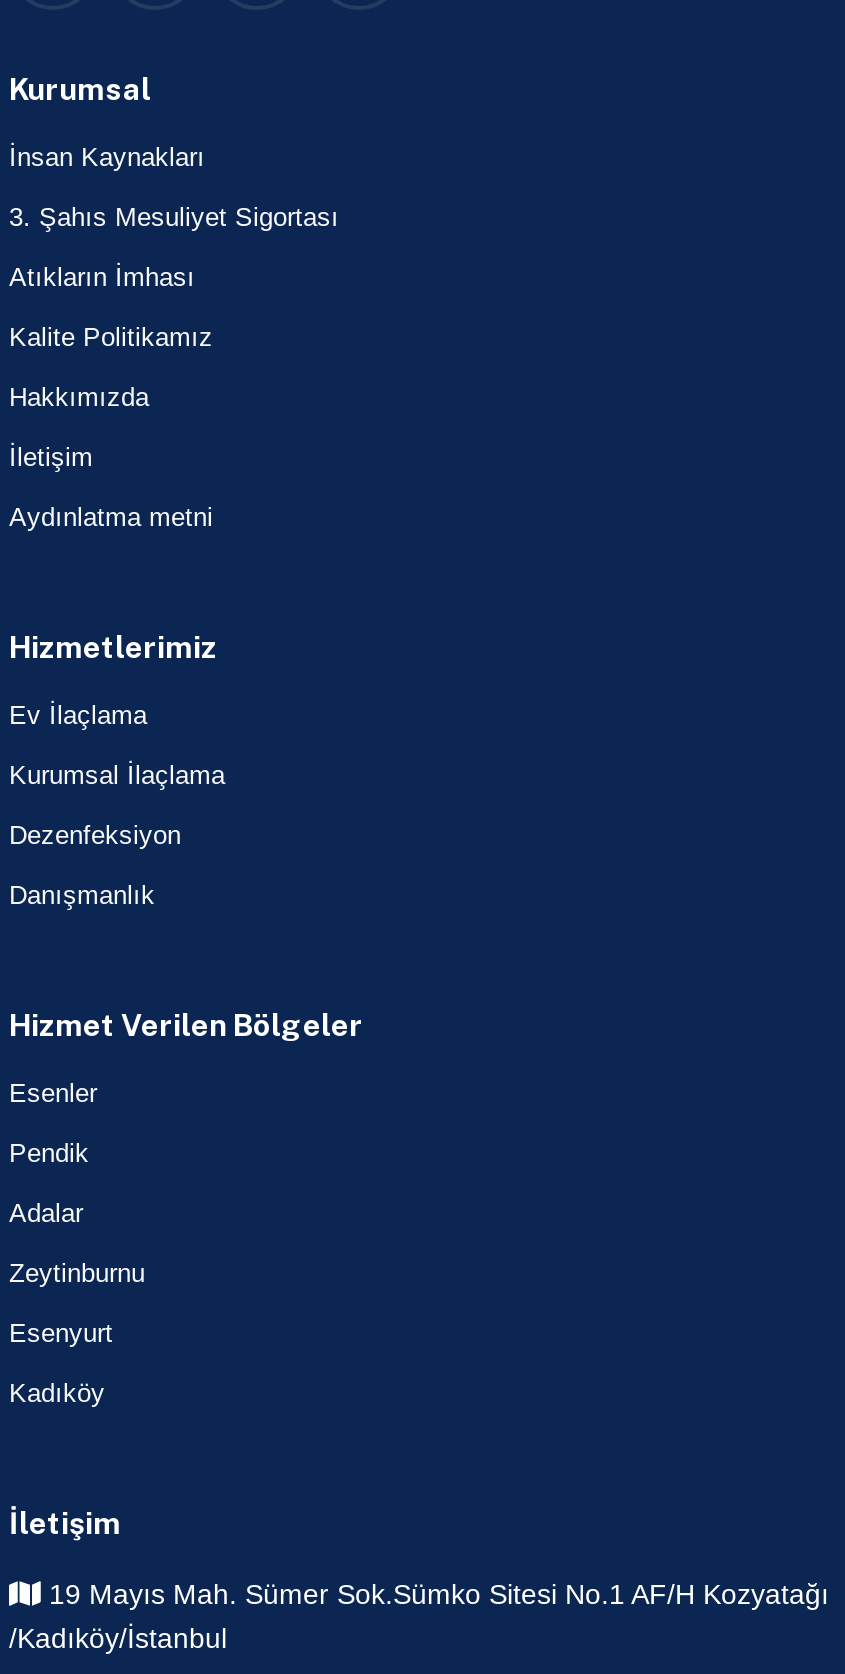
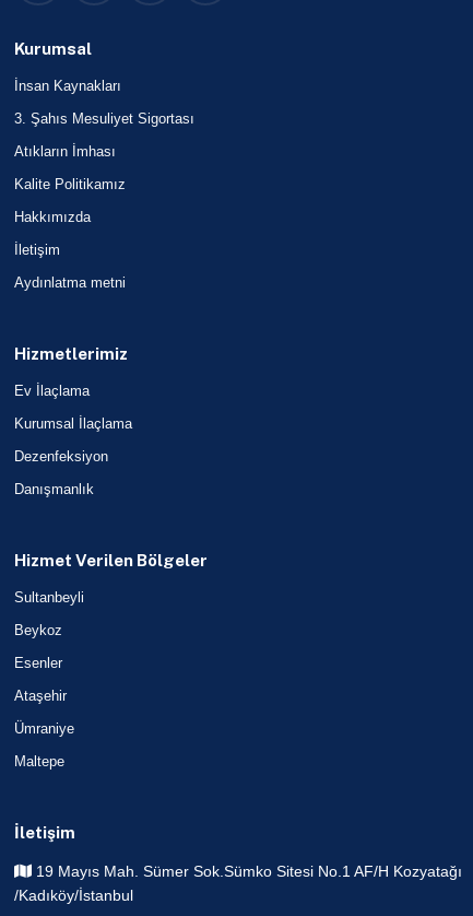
none -> [14,589,84,638] Sultanbeyli | Beykoz
moved [9,1078,97,1108] -> [14,655,62,671]: Esenler
[9,1138,145,1408] Pendik | Adalar | Zeytinburnu | Esenyurt | Kadıköy -> [14,688,74,770] Ataşehir | Ümraniye | Maltepe

